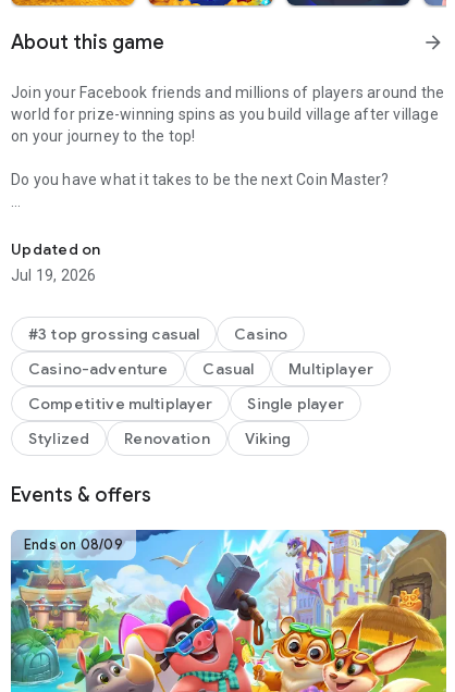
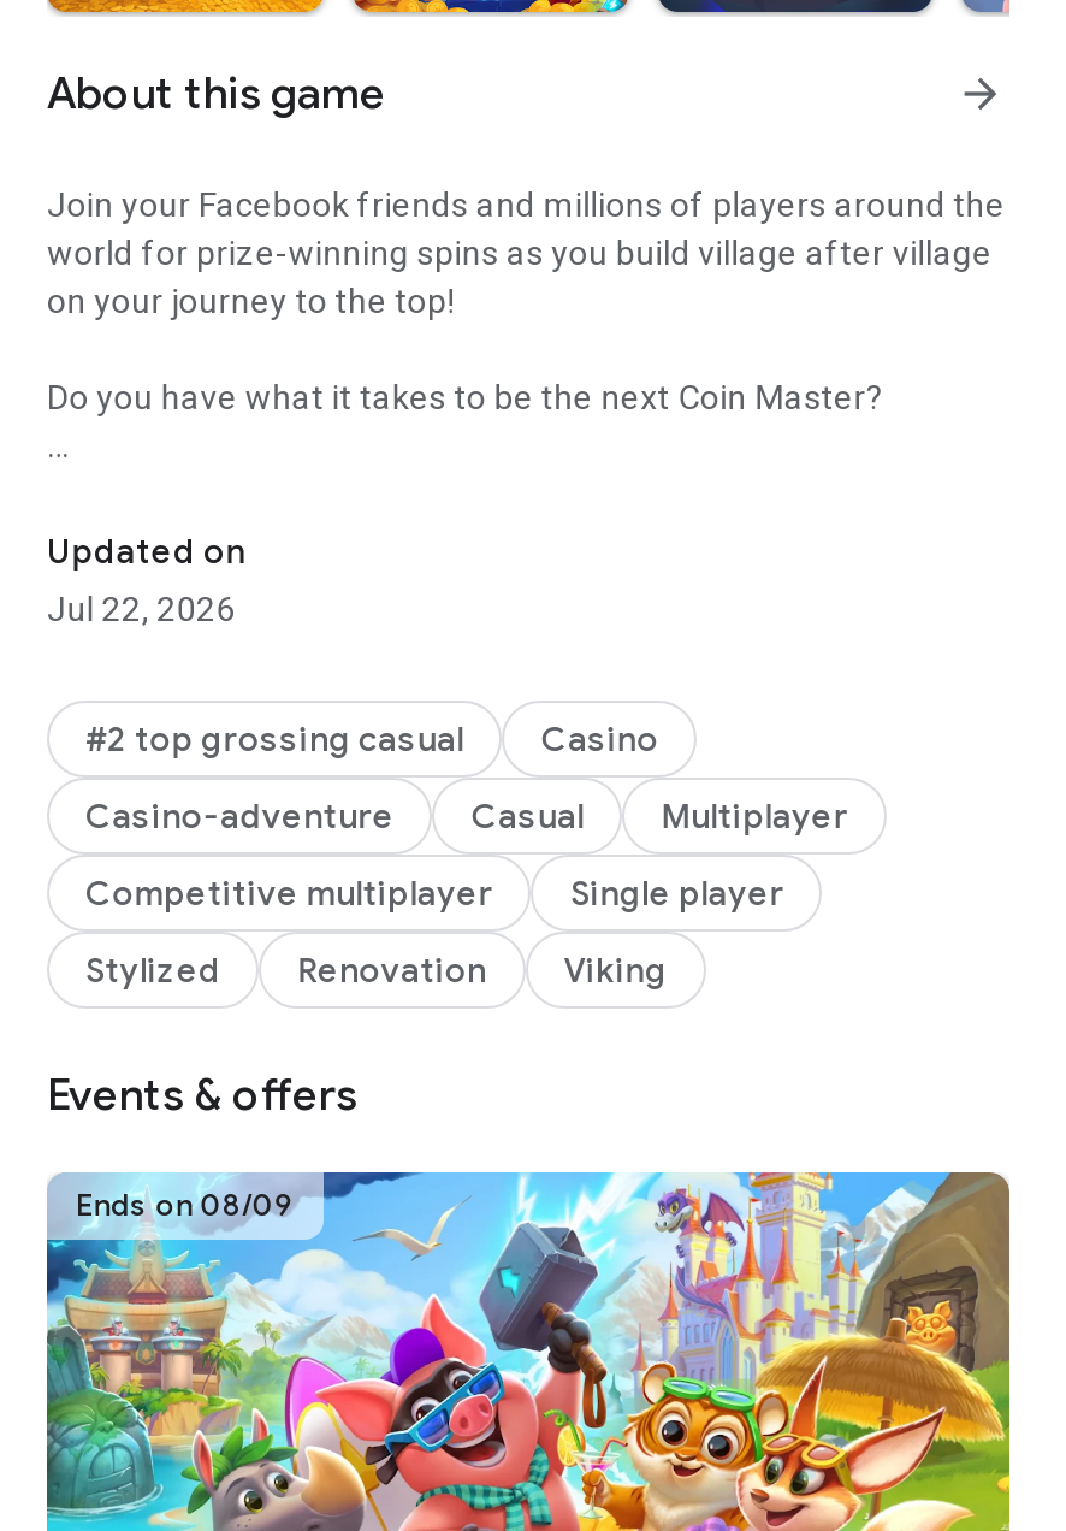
[11,267,96,284] Jul 19, 2026 -> [47,590,236,628] Jul 22, 2026
[28,324,200,344] #3 top grossing casual -> [85,717,464,761] #2 top grossing casual

